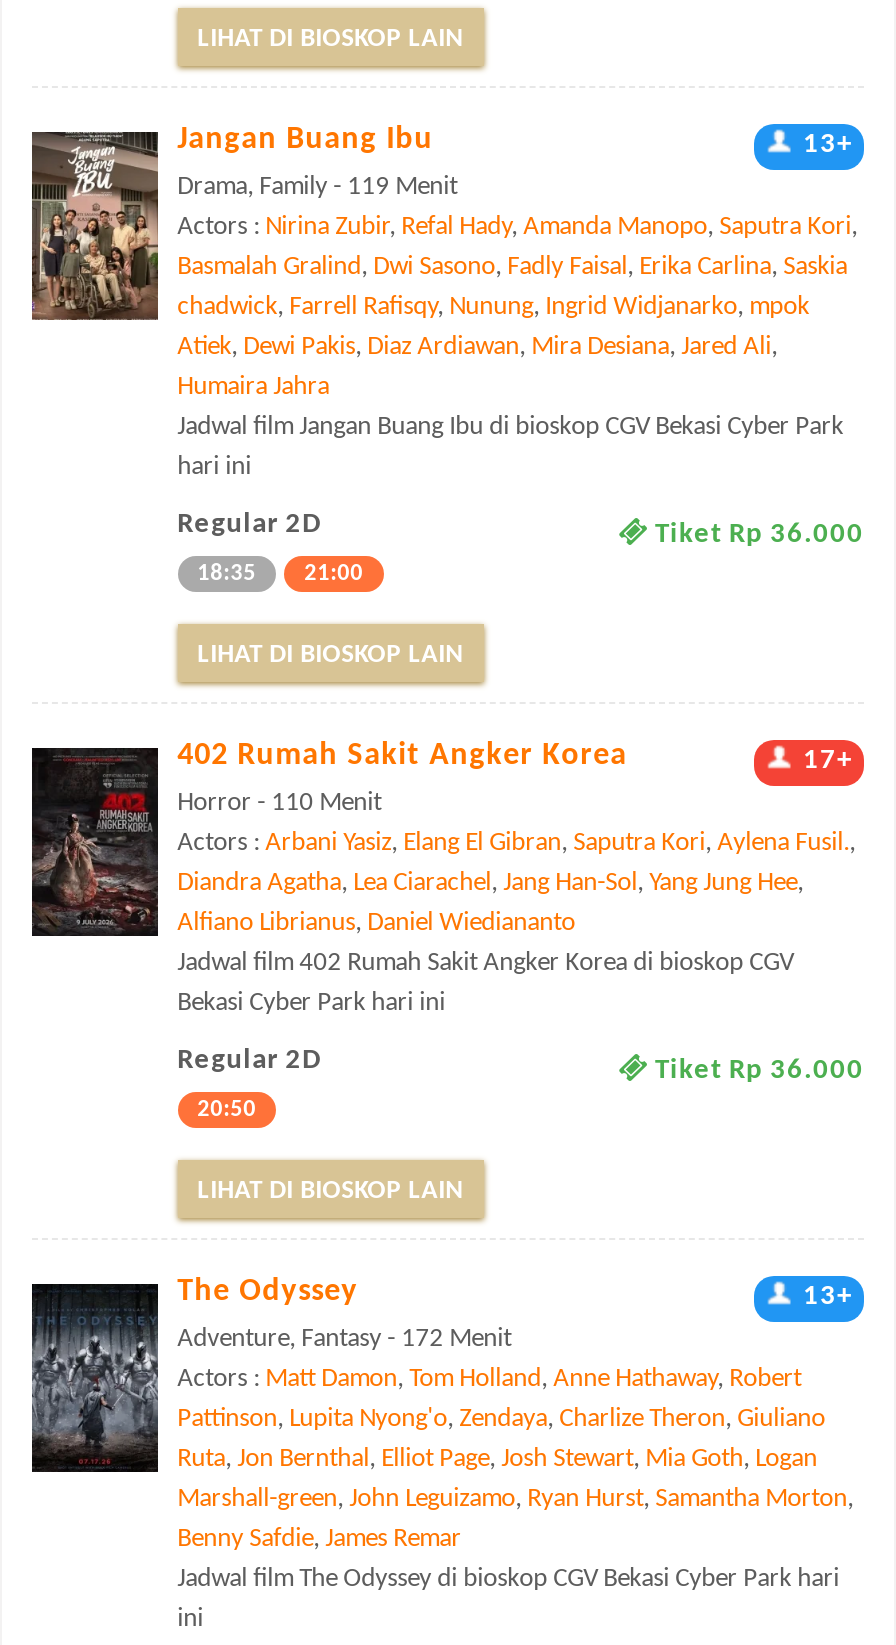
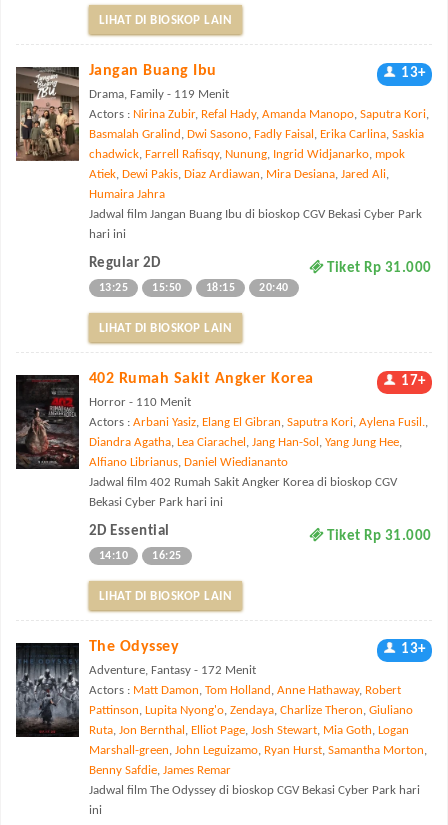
[197,520,864,586] Tiket Rp 36.000 | 18:35 | 21:00 -> [99,261,432,294] Tiket Rp 31.000 | 13:25 | 15:50 | 18:15 | 20:40
[177,1046,864,1122] Regular 2D | Tiket Rp 36.000 | 20:50 -> [89,524,432,562] 2D Essential | Tiket Rp 31.000 | 14:10 | 16:25

